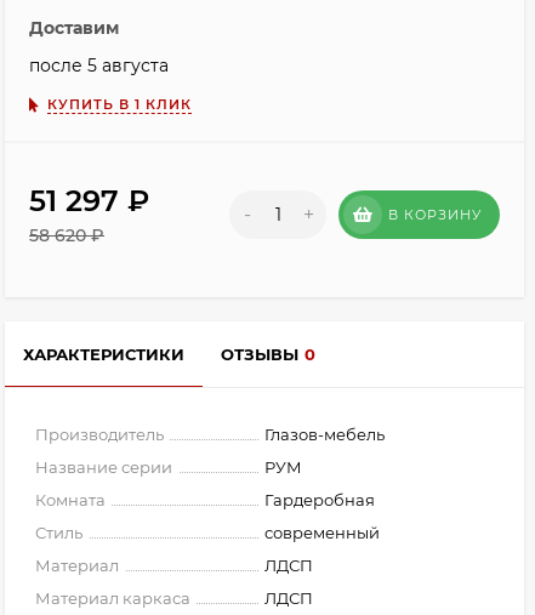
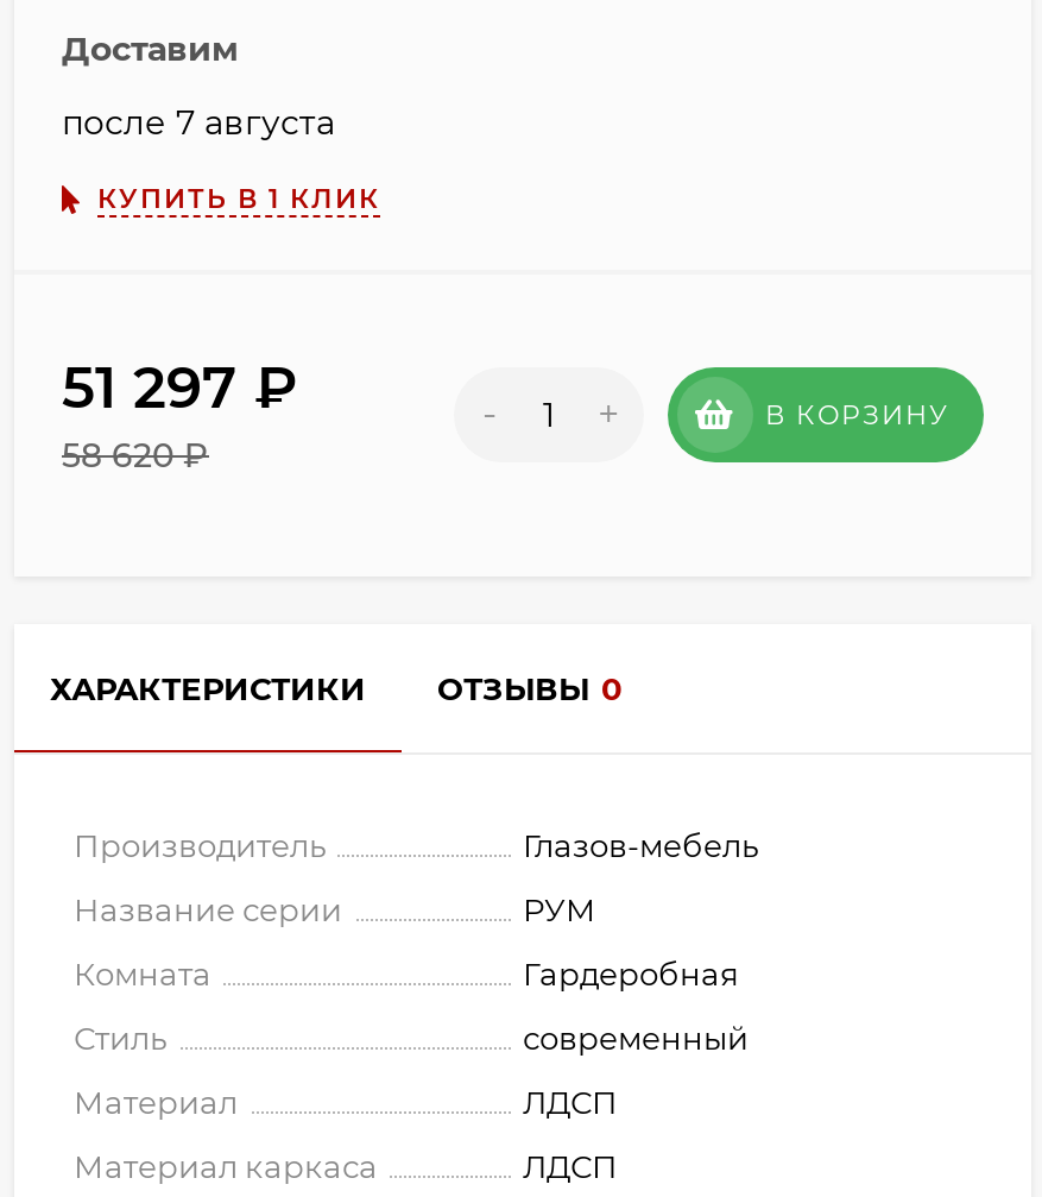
[29,55,169,76] после 5 августа -> [62,101,335,144] после 7 августа

